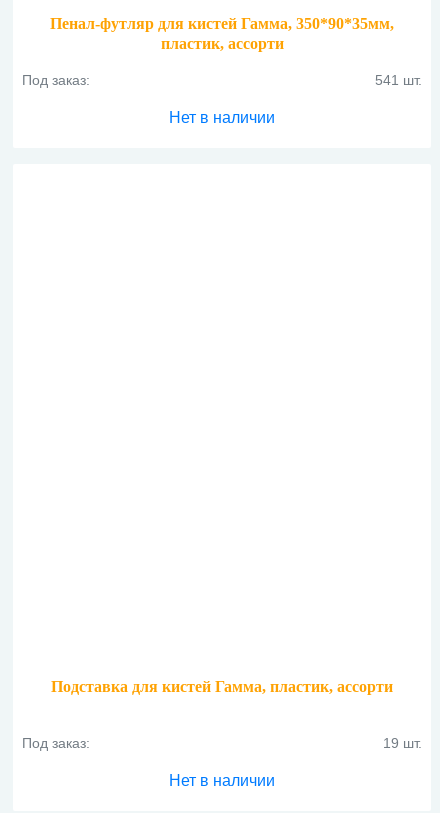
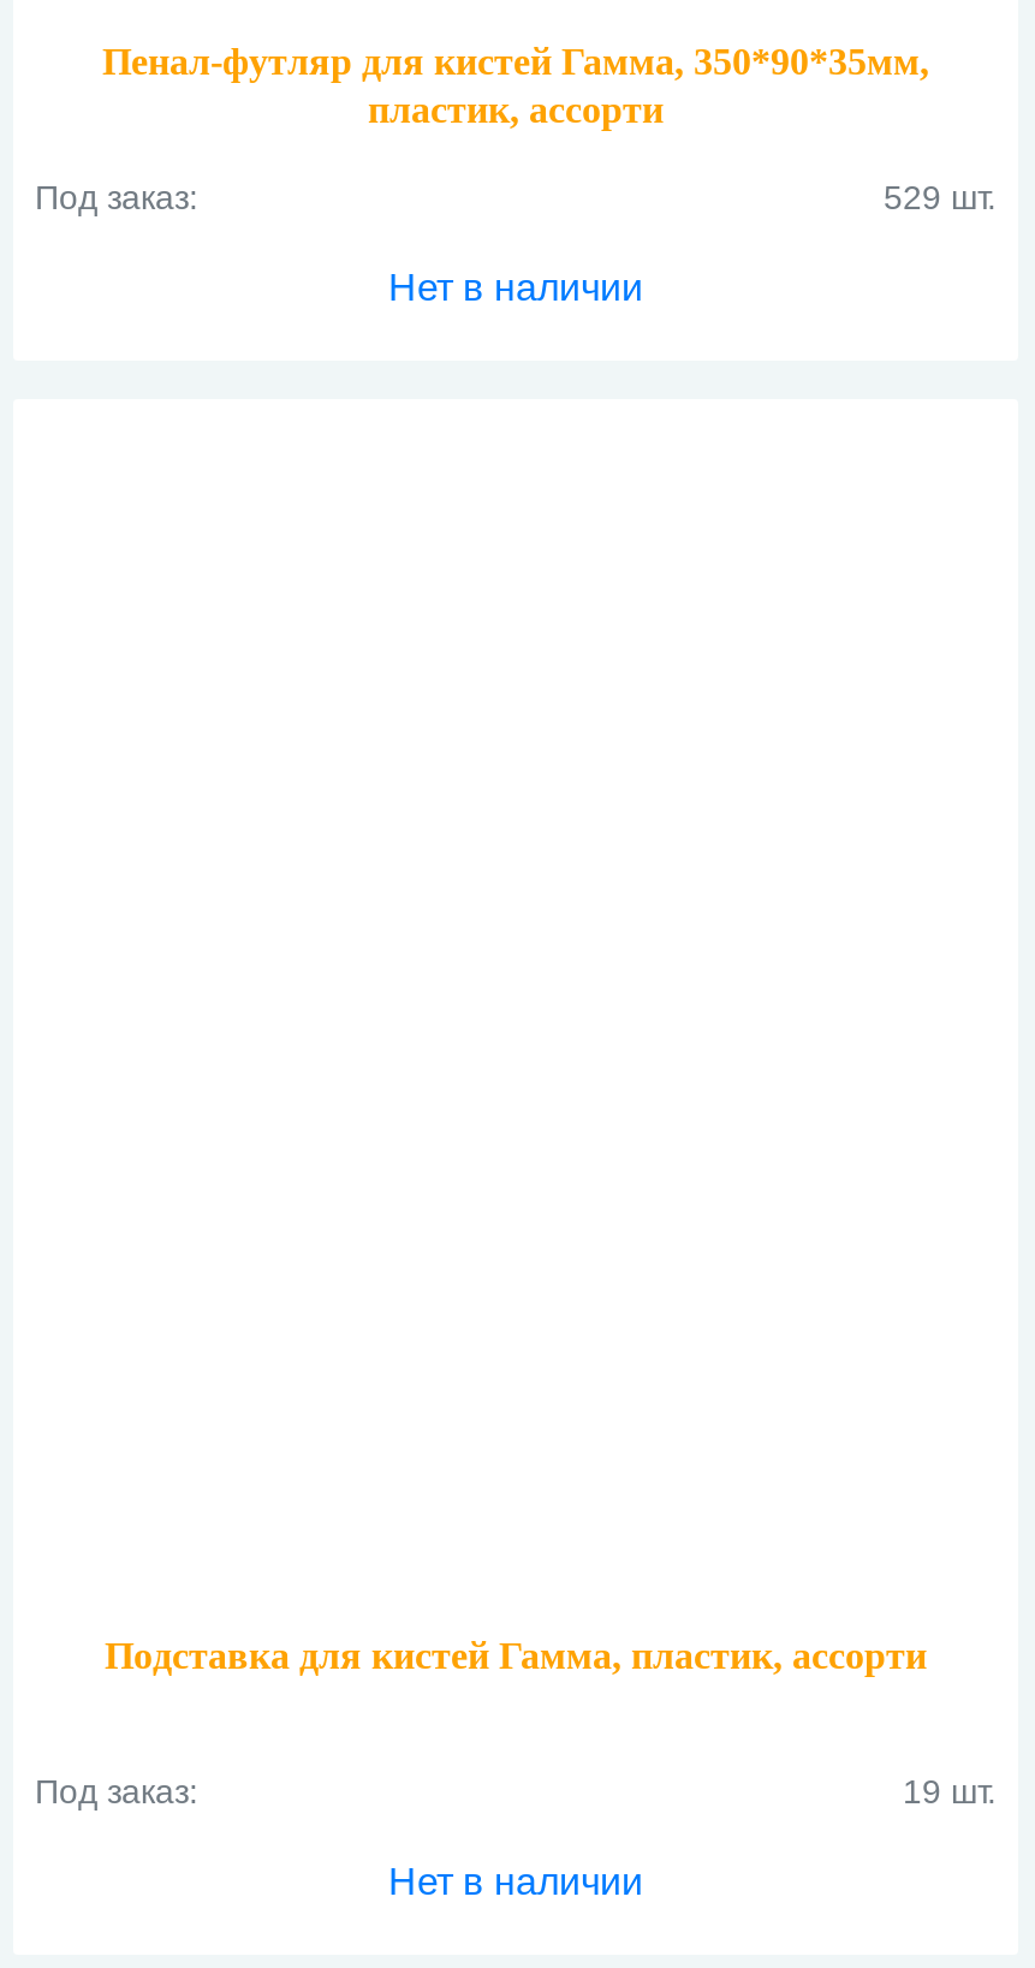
[375,72,422,88] 541 шт. -> [884,177,997,216] 529 шт.

